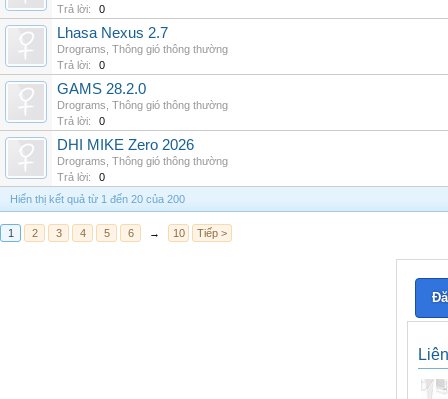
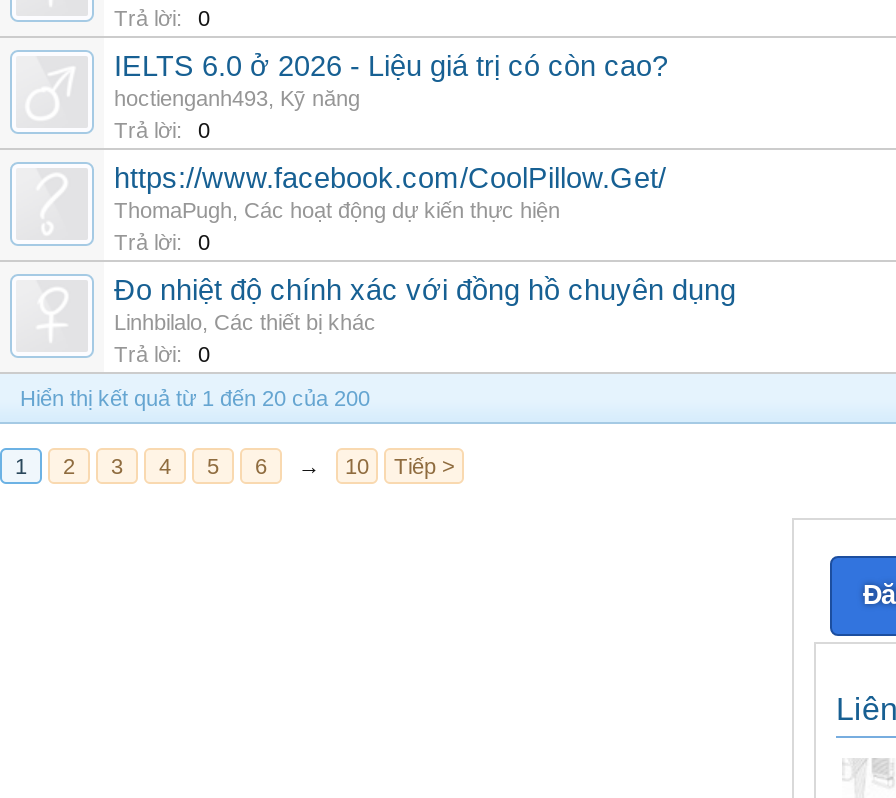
[57,25,228,55] Lhasa Nexus 2.7 | Drograms, Thông gió thông thường -> [114,50,668,110] IELTS 6.0 ở 2026 - Liệu giá trị có còn cao? | hoctienganh493, Kỹ năng
[57,81,228,111] GAMS 28.2.0 | Drograms, Thông gió thông thường -> [114,162,666,222] https://www.facebook.com/CoolPillow.Get/ | ThomaPugh, Các hoạt động dự kiến thực hiện
[57,137,228,167] DHI MIKE Zero 2026 | Drograms, Thông gió thông thường -> [114,274,736,334] Đo nhiệt độ chính xác với đồng hồ chuyên dụng | Linhbilalo, Các thiết bị khác

